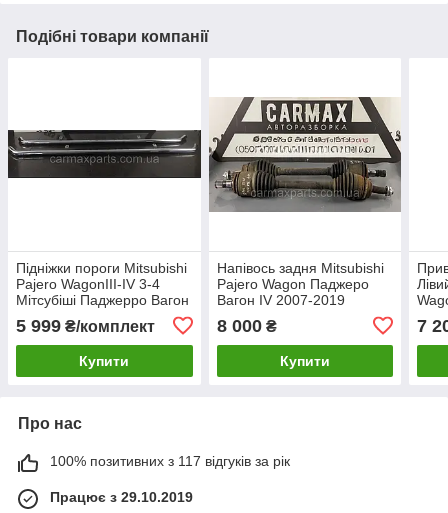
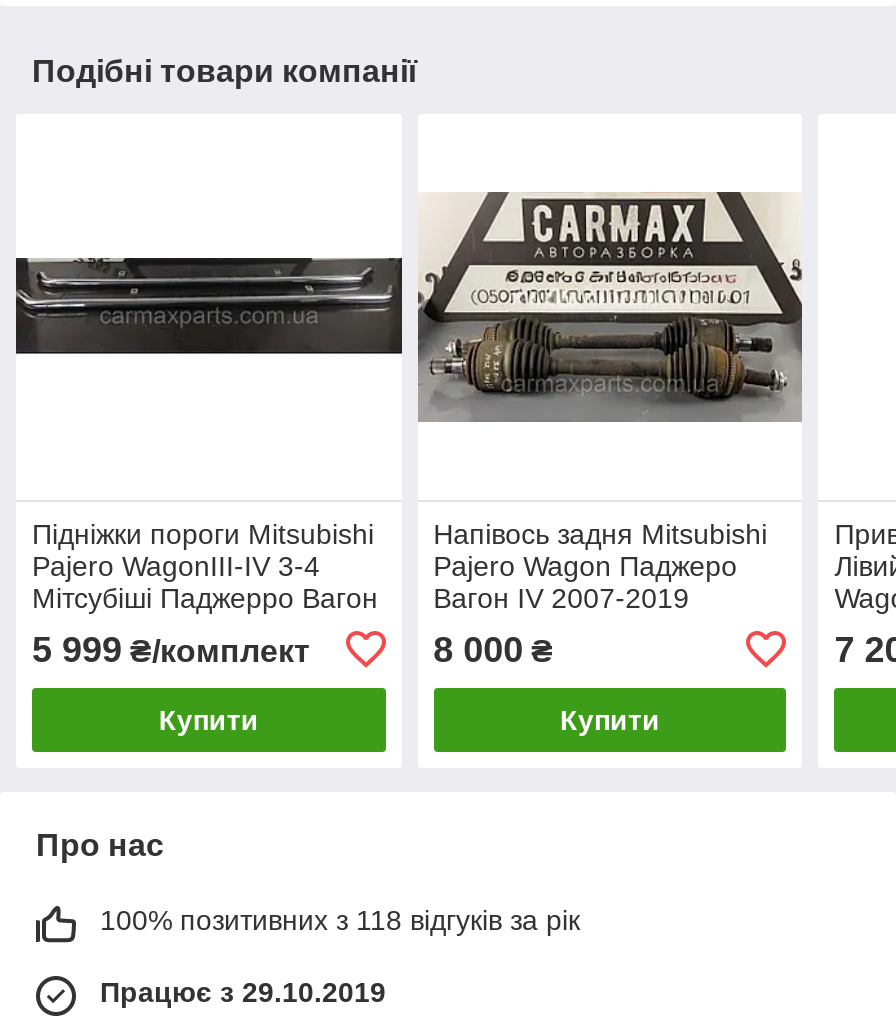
[50,453,290,469] 100% позитивних з 117 відгуків за рік -> [100,904,580,936] 100% позитивних з 118 відгуків за рік

